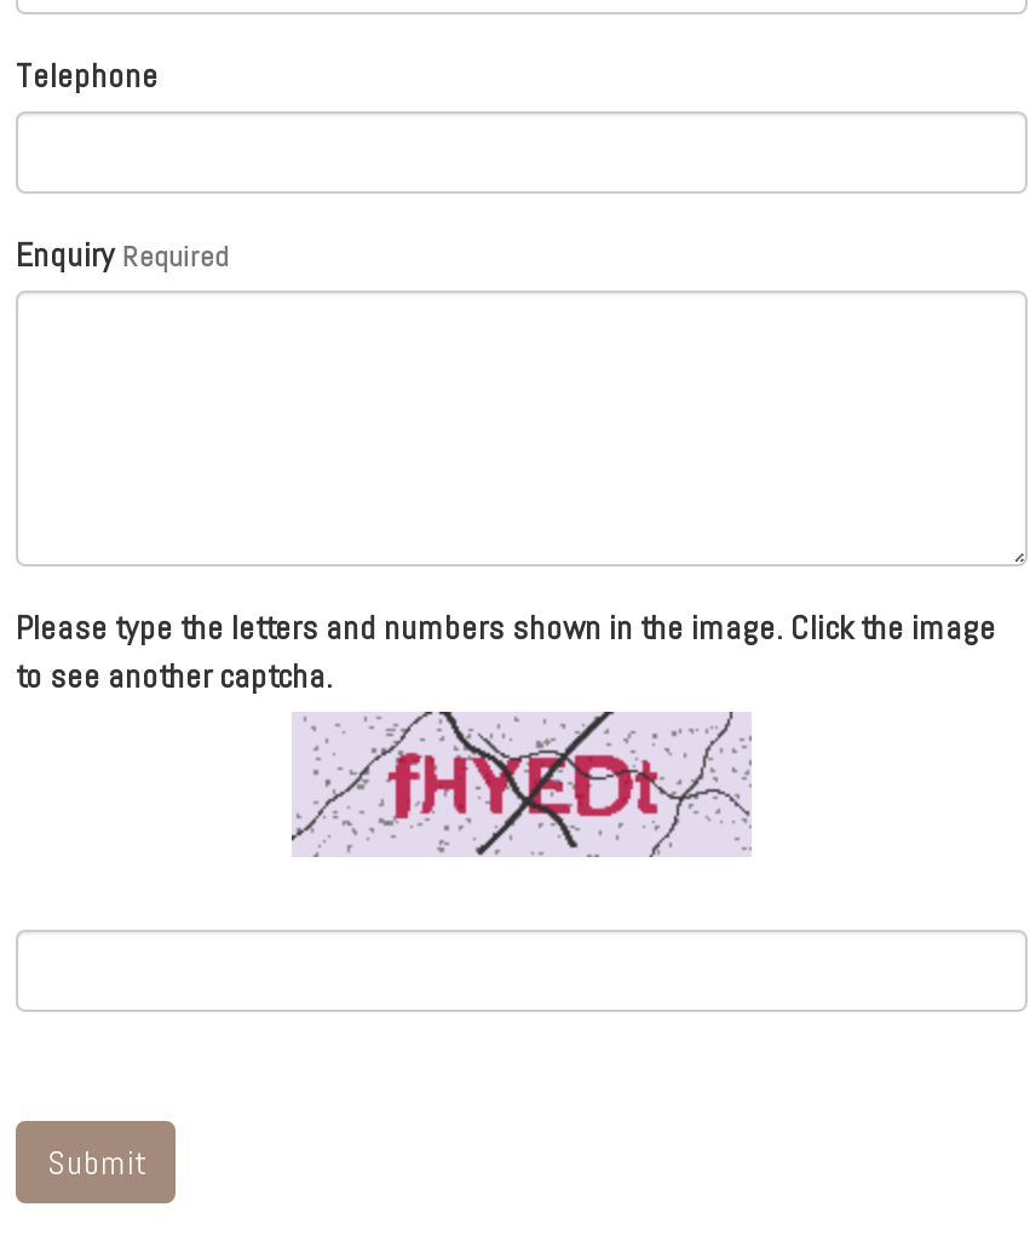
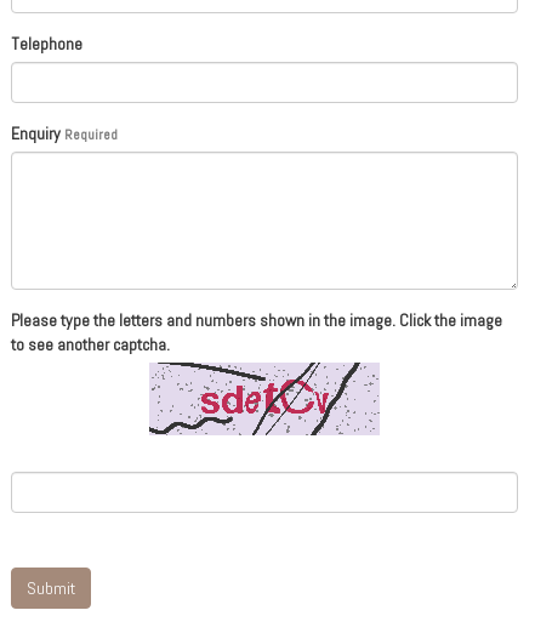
[292,709,752,857] [image] -> [148,361,376,437] [image]

